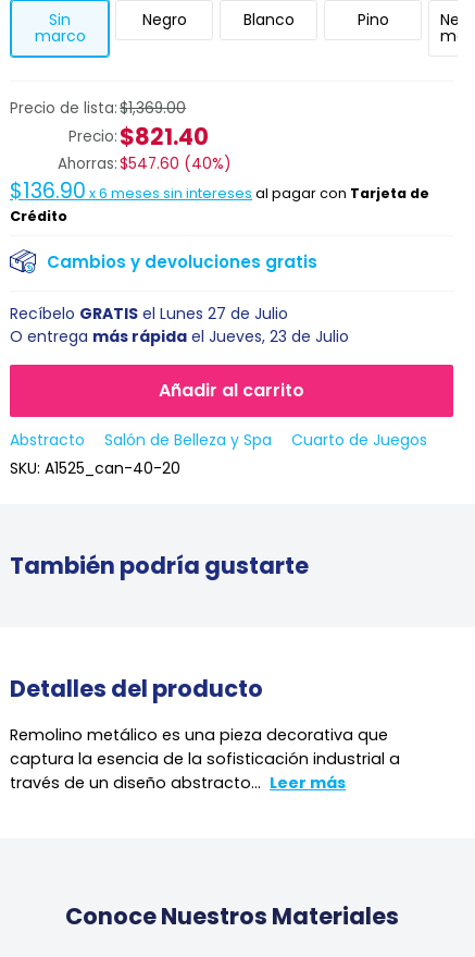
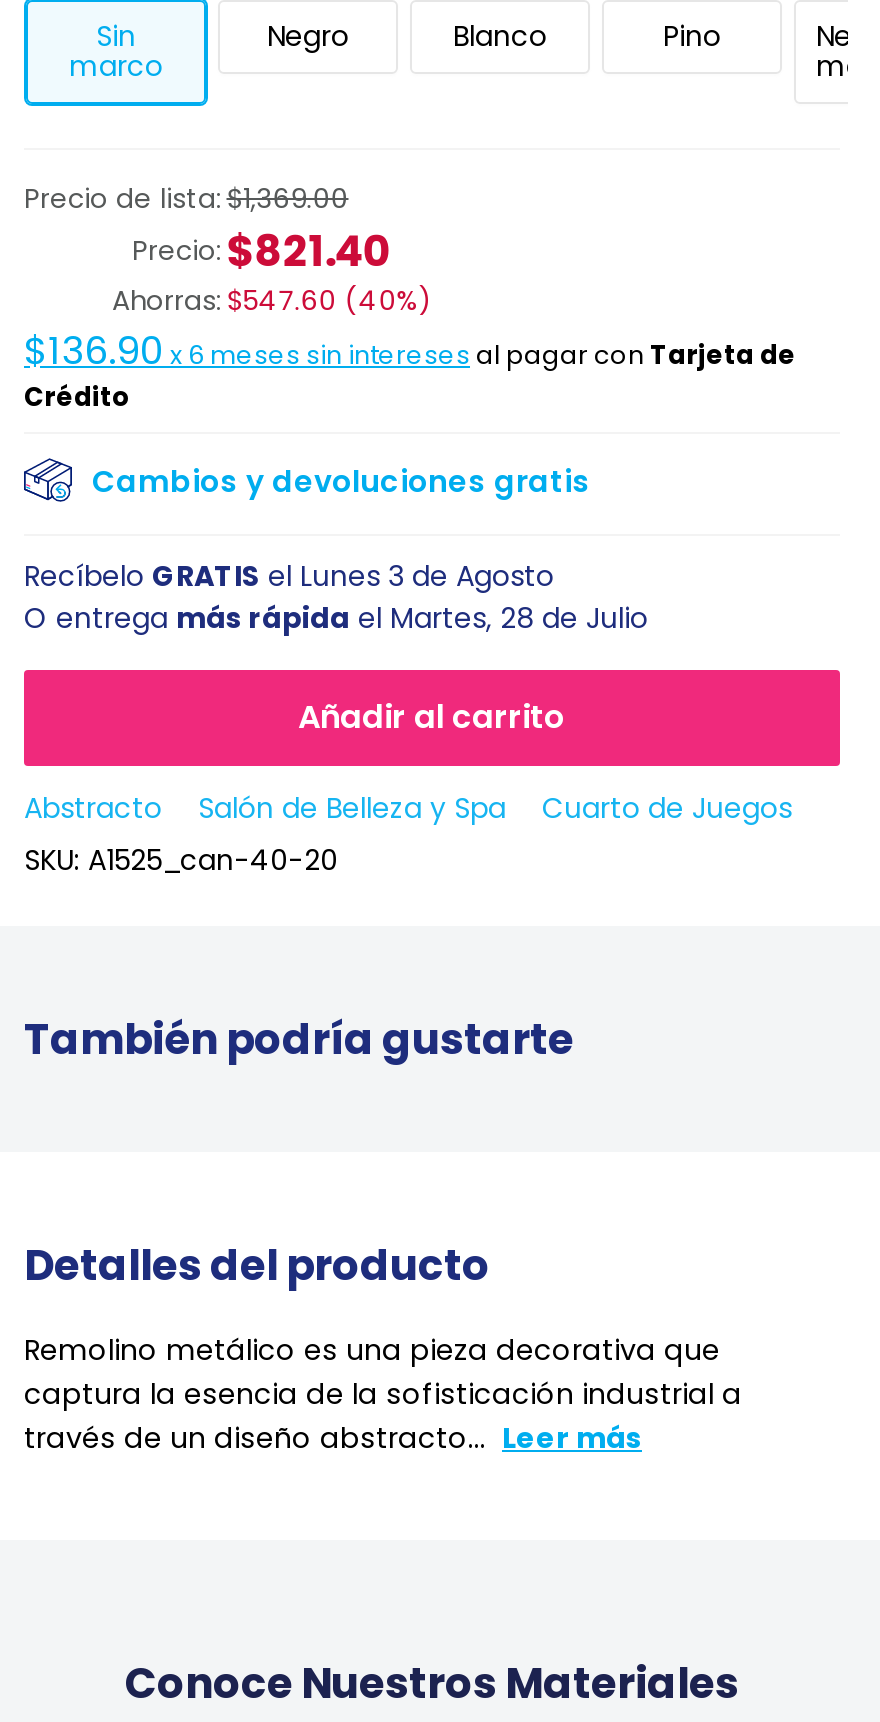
[10,303,288,324] Recíbelo GRATIS el Lunes 27 de Julio -> [24,556,554,596] Recíbelo GRATIS el Lunes 3 de Agosto
[10,326,349,347] O entrega más rápida el Jueves, 23 de Julio -> [24,598,648,638] O entrega más rápida el Martes, 28 de Julio

